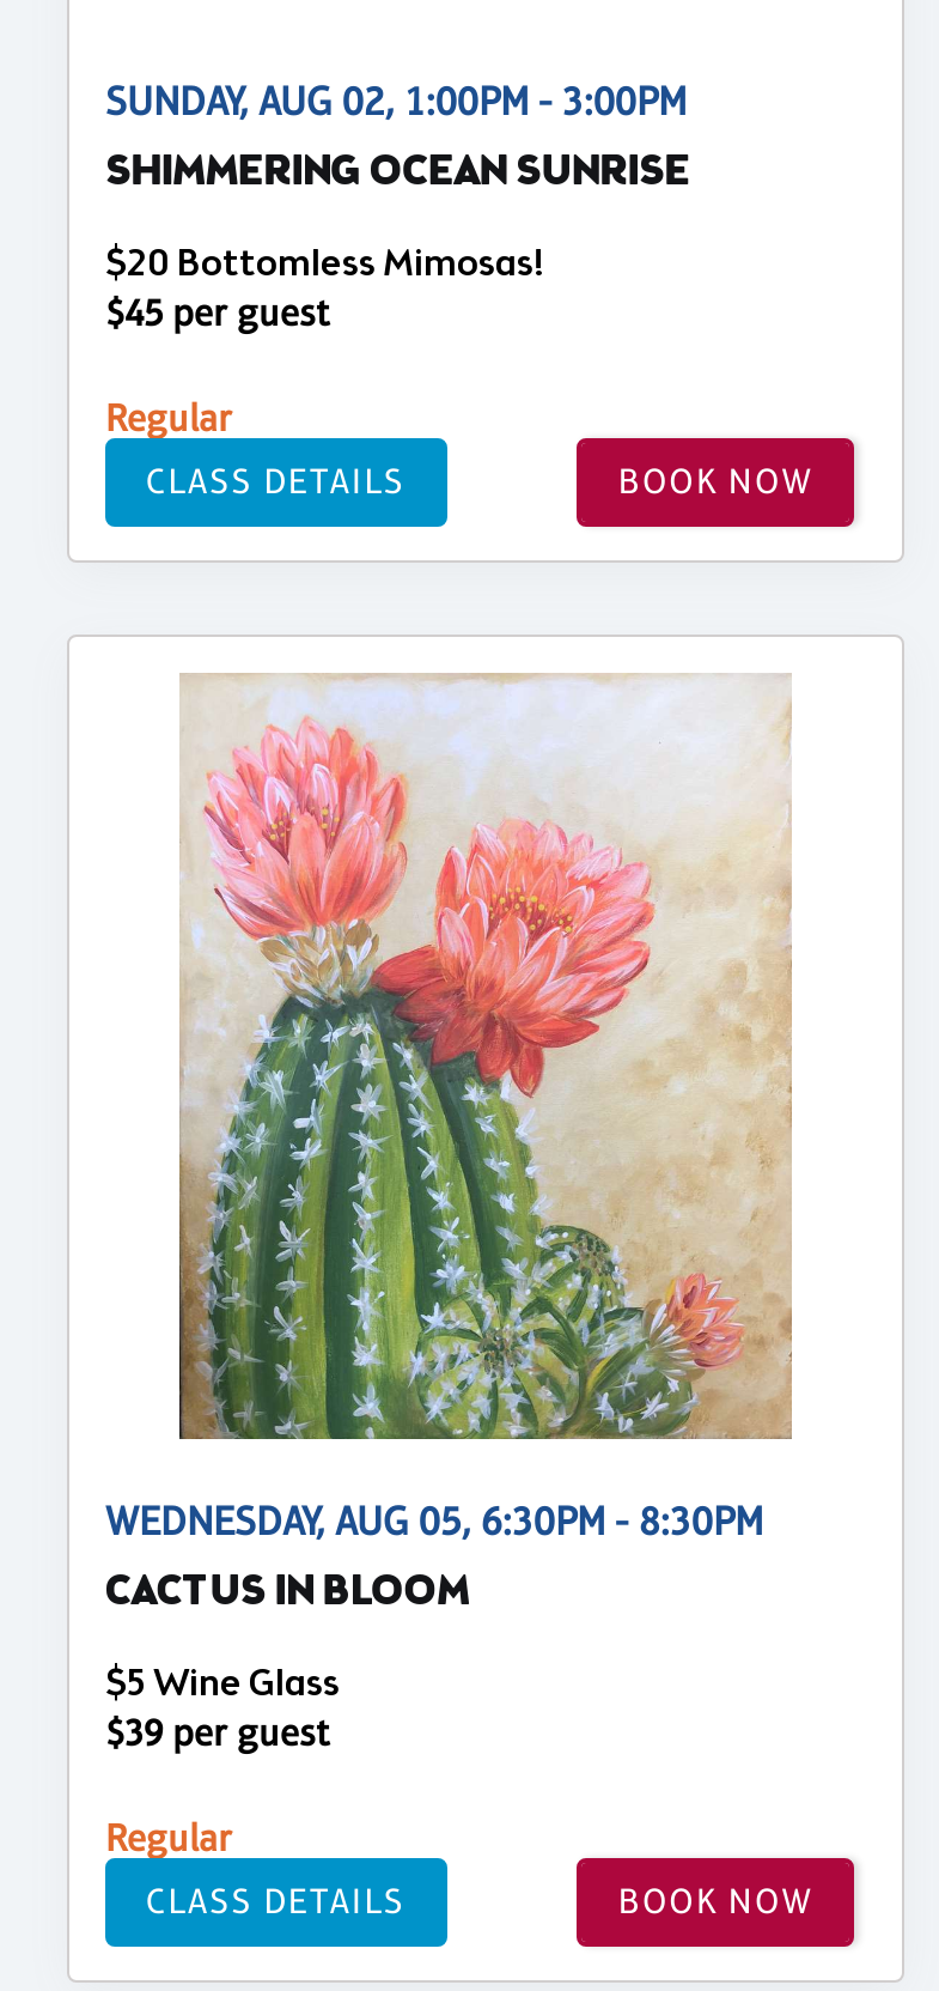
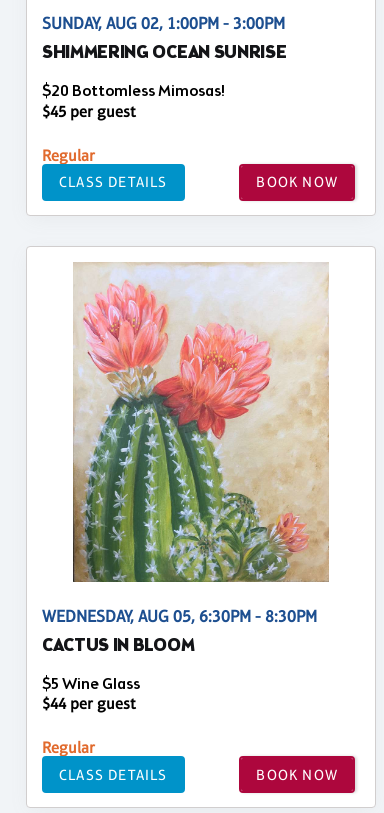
[105,1708,330,1754] $39 per guest -> [42,694,136,713] $44 per guest

